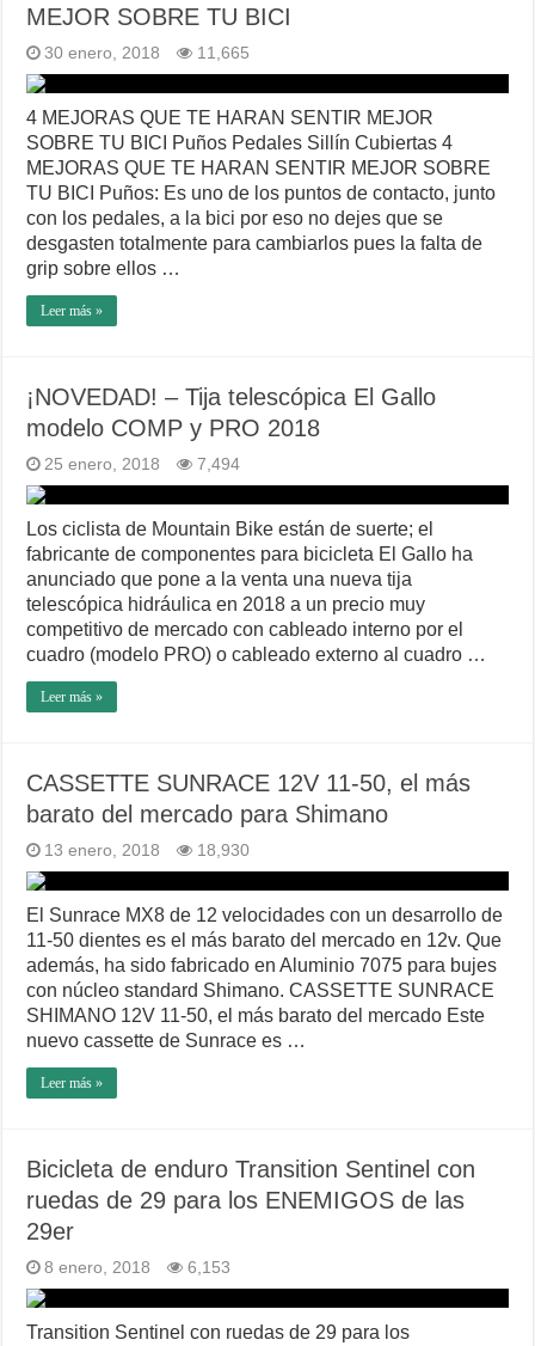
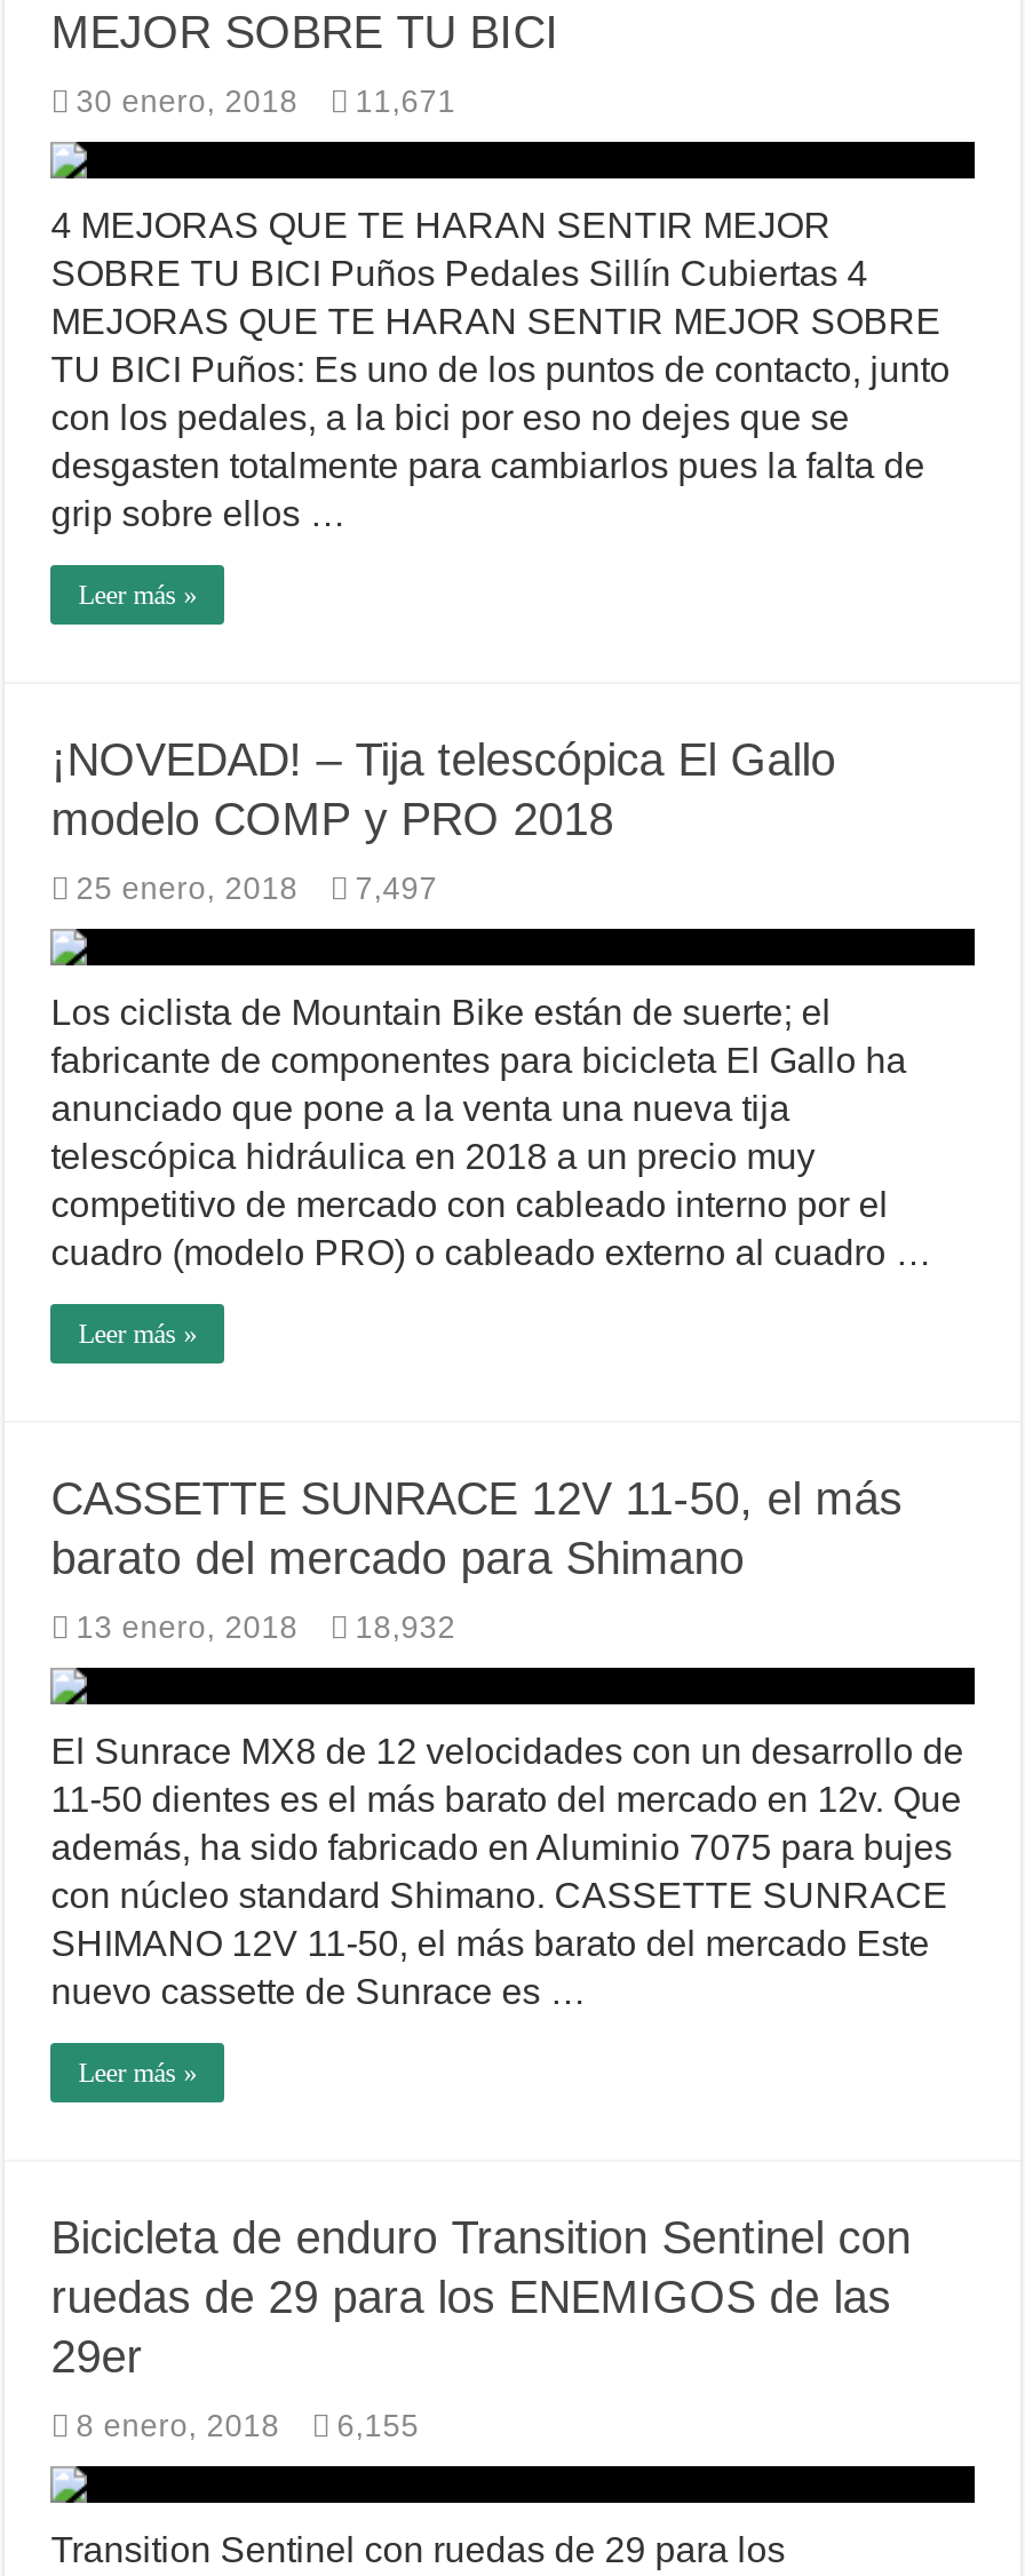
[197,44,250,62] 11,665 -> [355,85,456,119] 11,671
[197,455,240,473] 7,494 -> [355,872,437,906] 7,497
[197,842,250,859] 18,930 -> [355,1611,456,1645] 18,932
[188,1259,231,1277] 6,153 -> [337,2409,419,2443] 6,155

